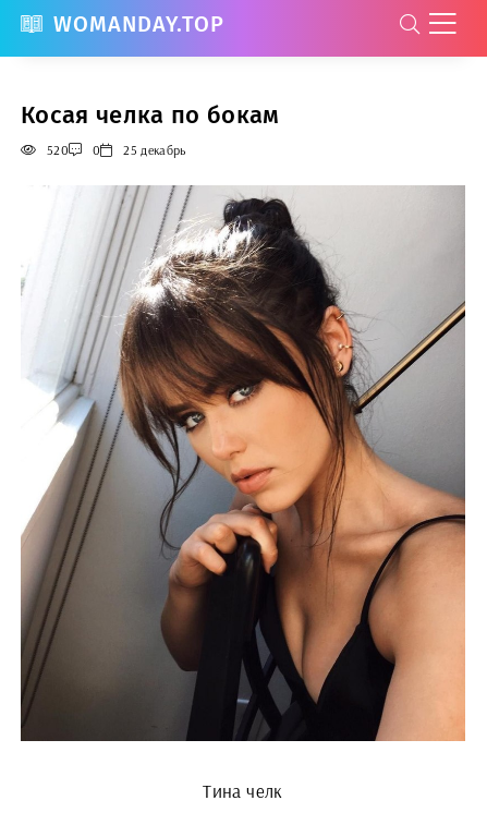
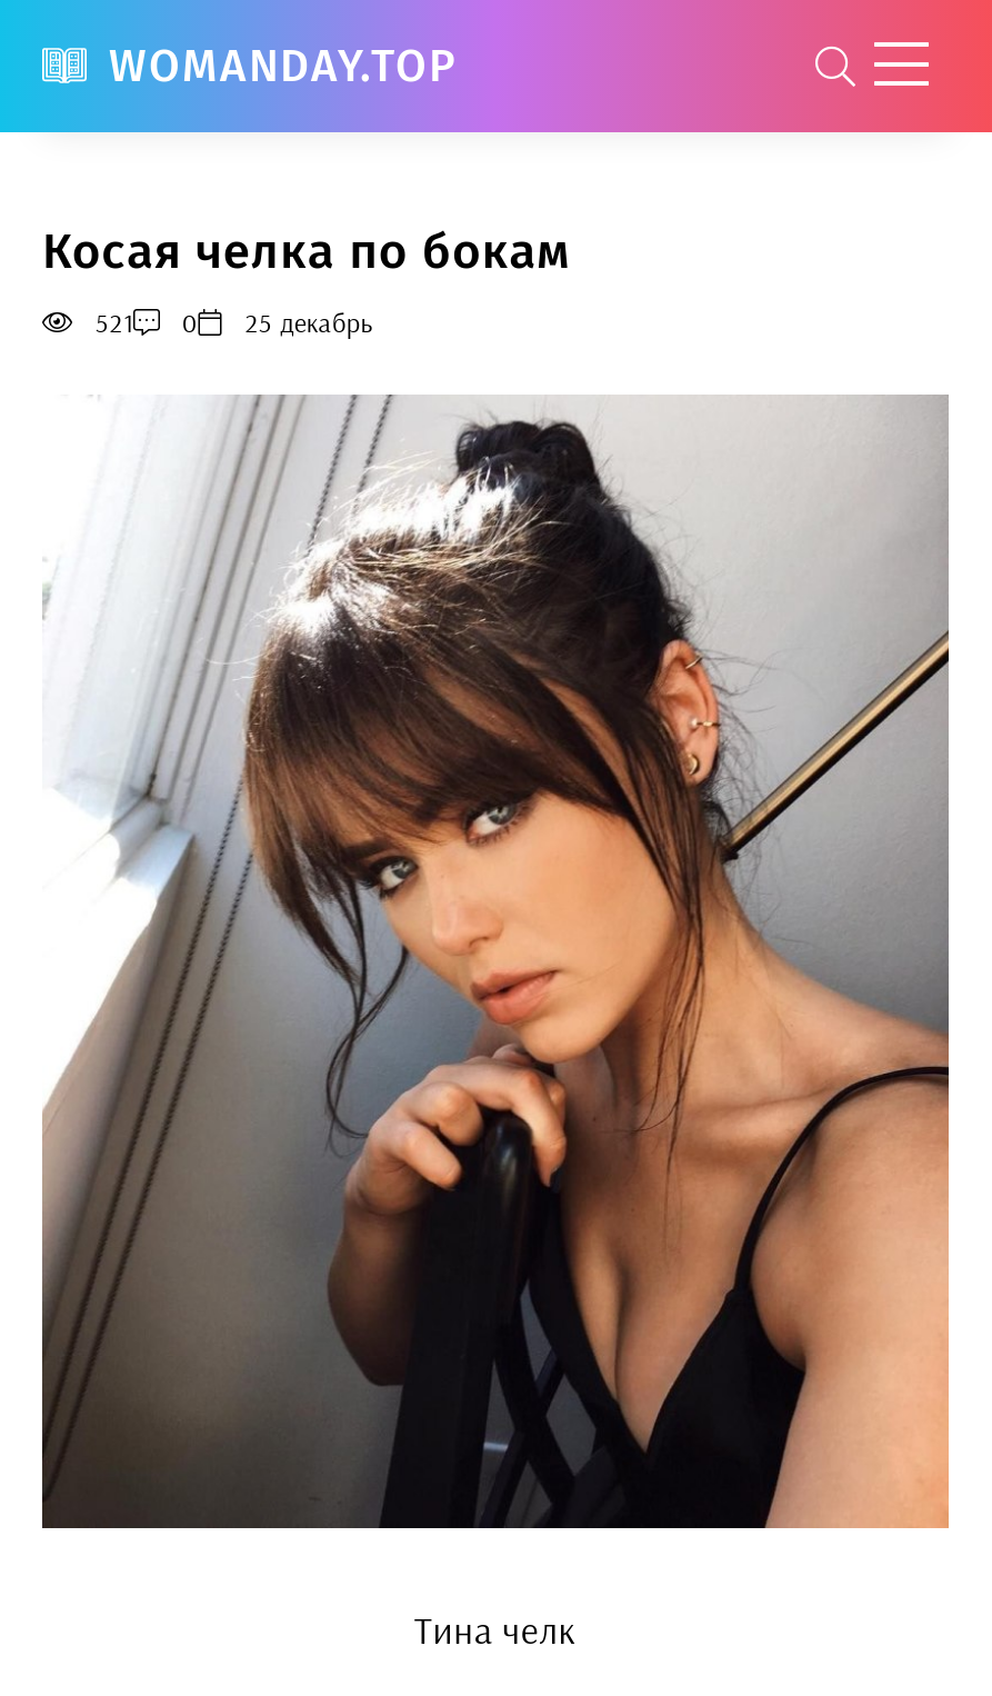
[47,142,186,158] 520 0 25 декабрь -> [95,306,372,339] 521 0 25 декабрь

